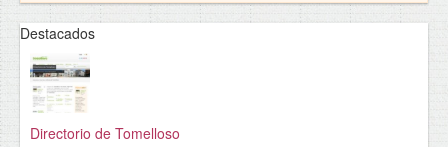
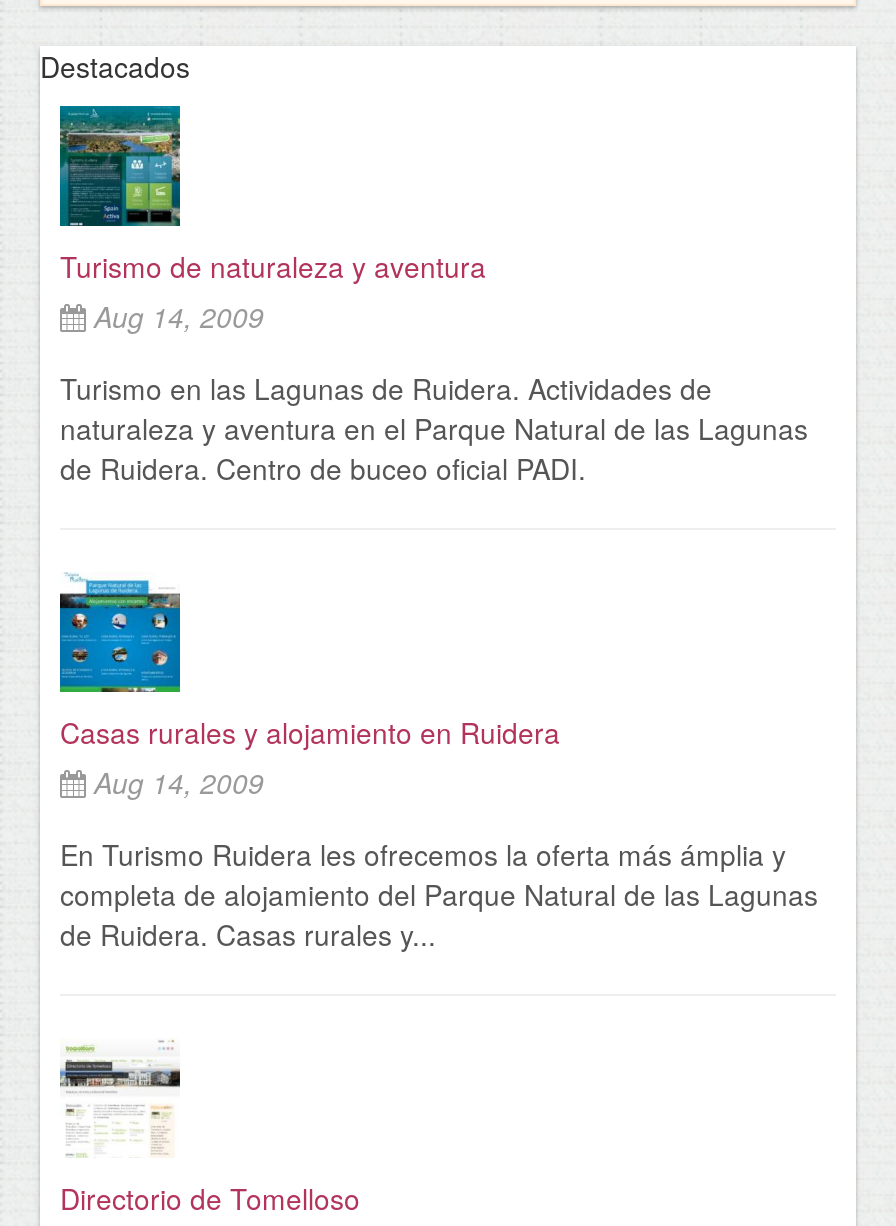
none -> [58,104,808,489] [image] | Turismo de naturaleza y aventura | Aug 14, 2009 | Turismo en las Lagunas de Ruidera. Actividades de | naturaleza y aventura en el Parque Natural de las Lagunas | de Ruidera. Centro de buceo oficial PADI.
none -> [58,572,818,955] [image] | Casas rurales y alojamiento en Ruidera | Aug 14, 2009 | En Turismo Ruidera les ofrecemos la oferta más ámplia y | completa de alojamiento del Parque Natural de las Lagunas | de Ruidera. Casas rurales y...

